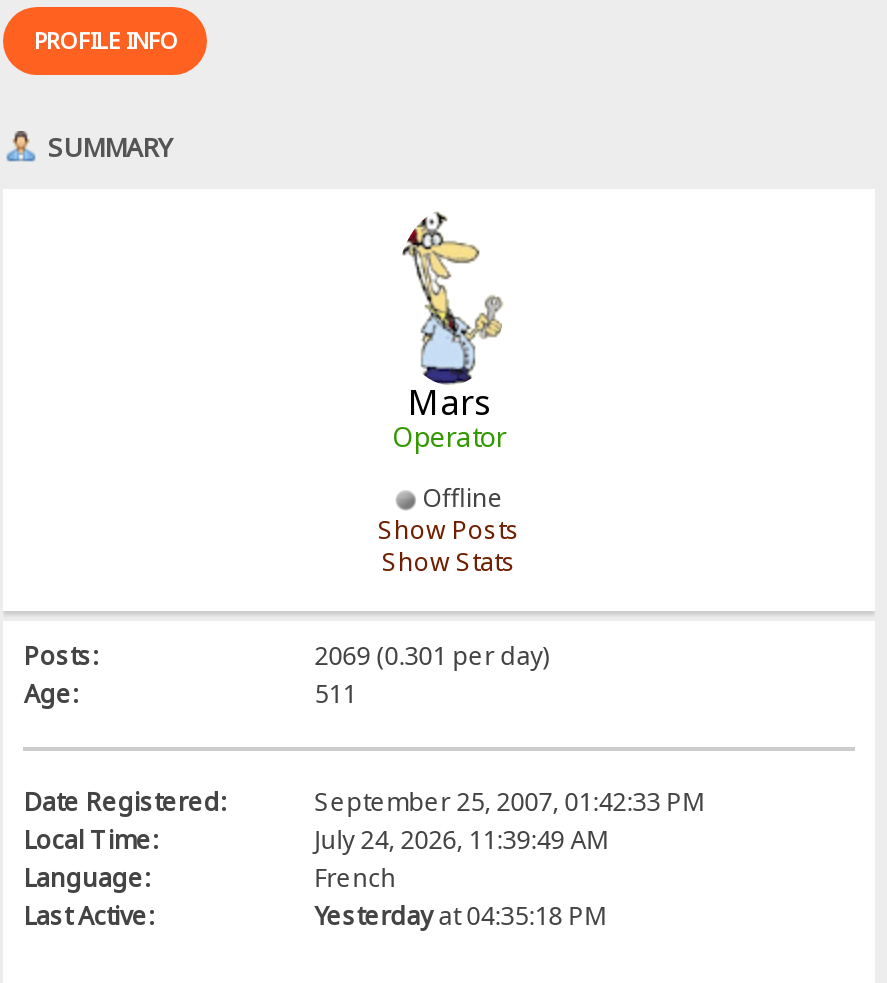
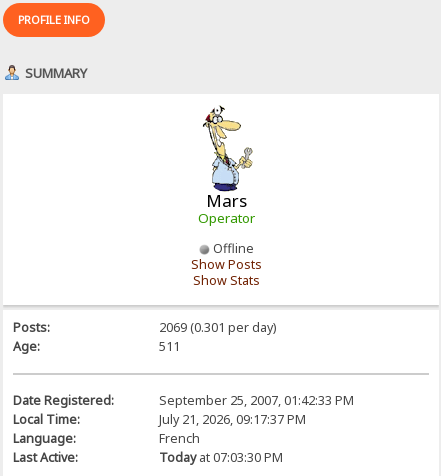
[314,823,608,857] July 24, 2026, 11:39:49 AM -> [159,411,306,428] July 21, 2026, 09:17:37 PM
[314,899,606,933] Yesterdayat 04:35:18 PM -> [159,449,283,466] Todayat 07:03:30 PM

